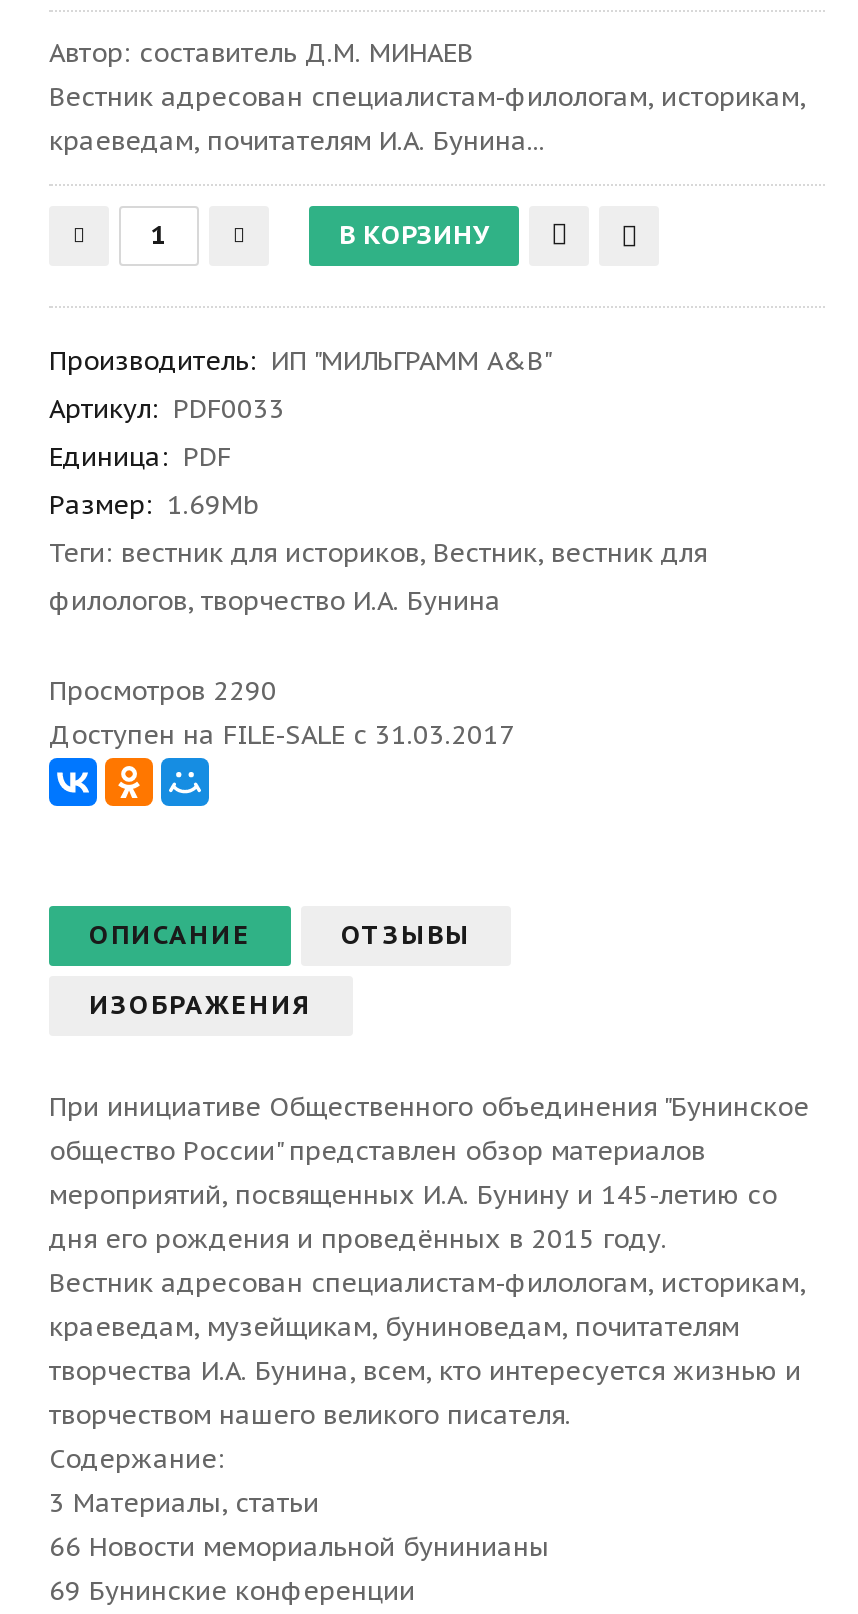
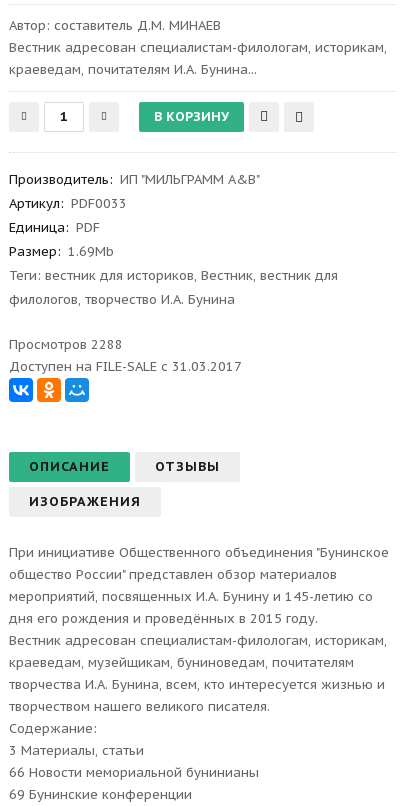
[49,674,277,708] Просмотров 2290 -> [9,336,123,353] Просмотров 2288

